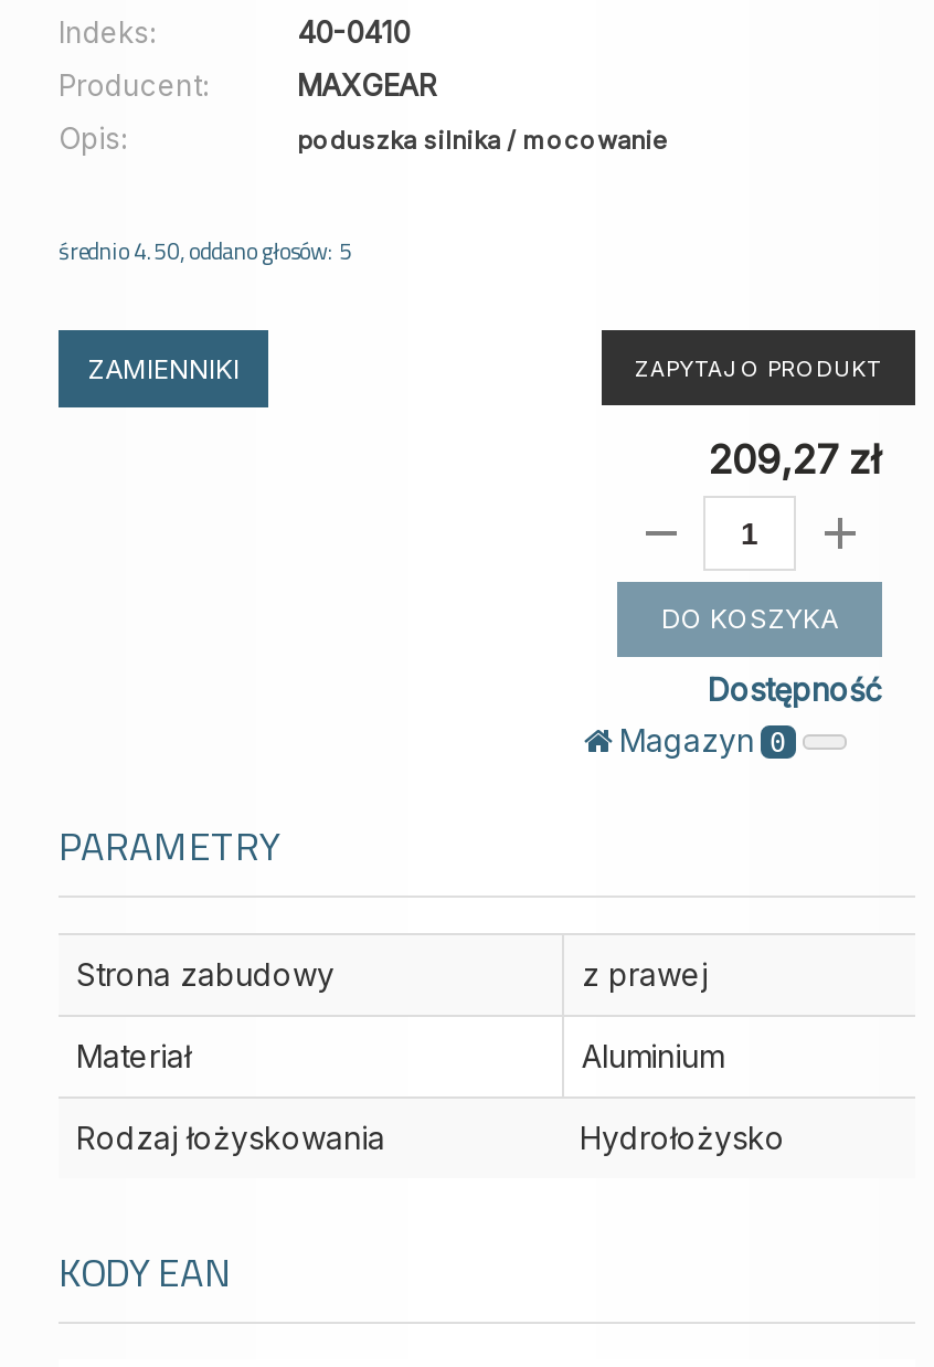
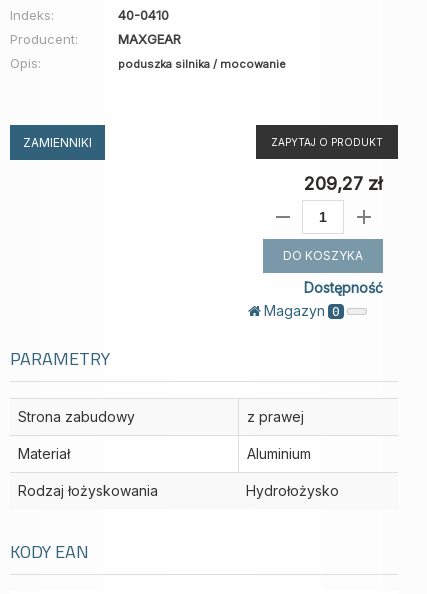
[59,232,352,268] średnio4.50, oddano głosów: 5 -> none

